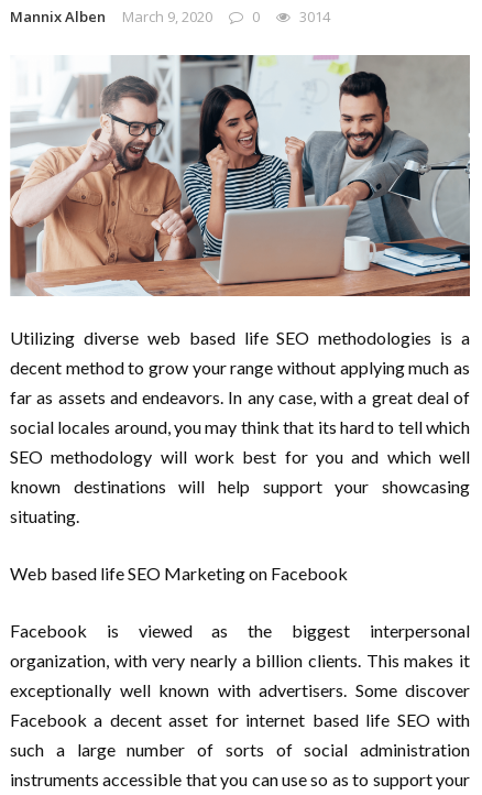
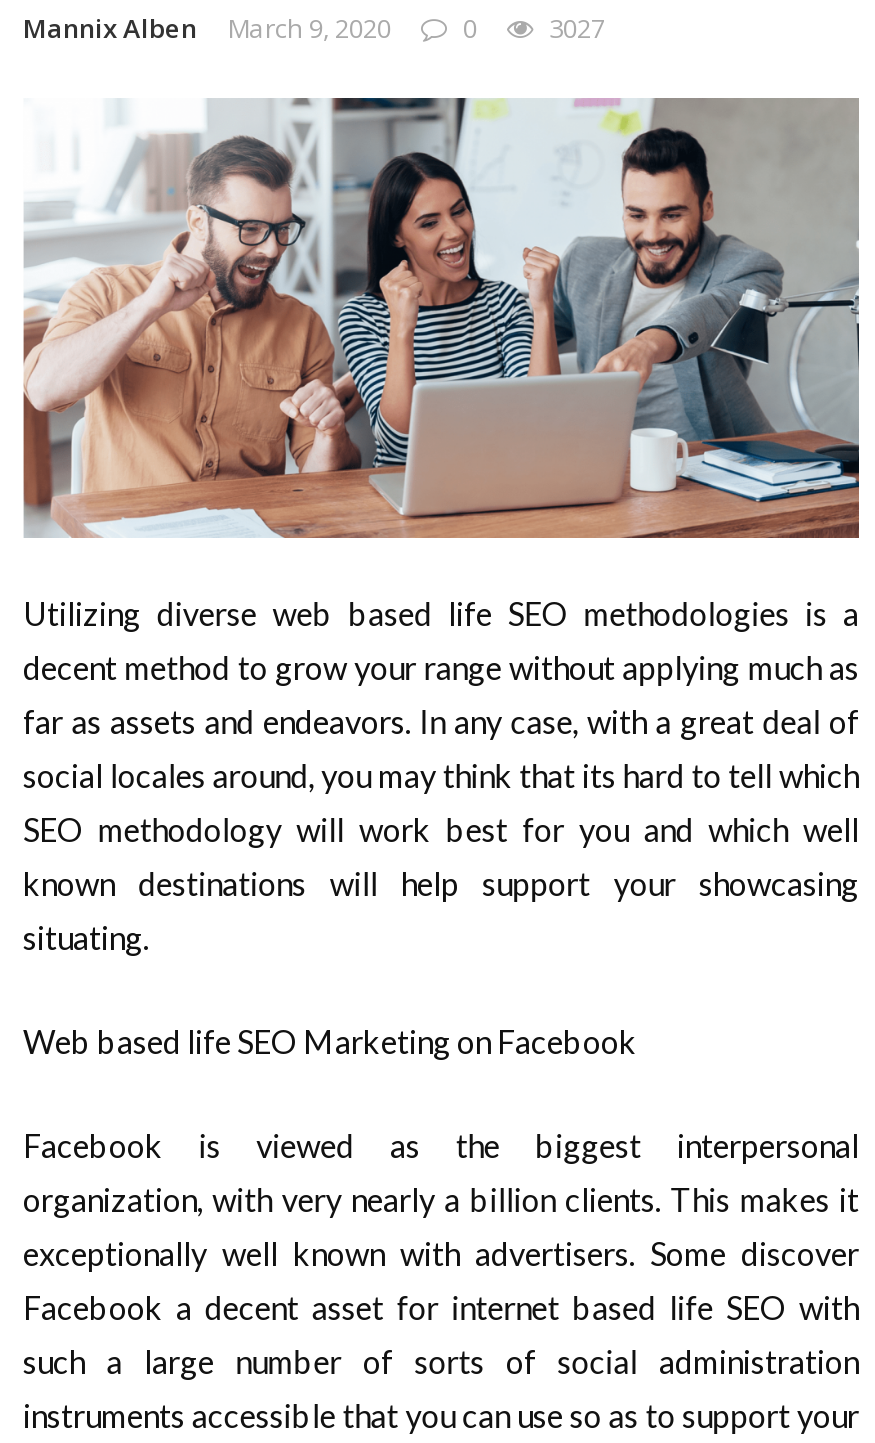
[10,7,330,26] Mannix Alben March 9, 2020 0 3014 -> [23,10,605,46] Mannix Alben March 9, 2020 0 3027

